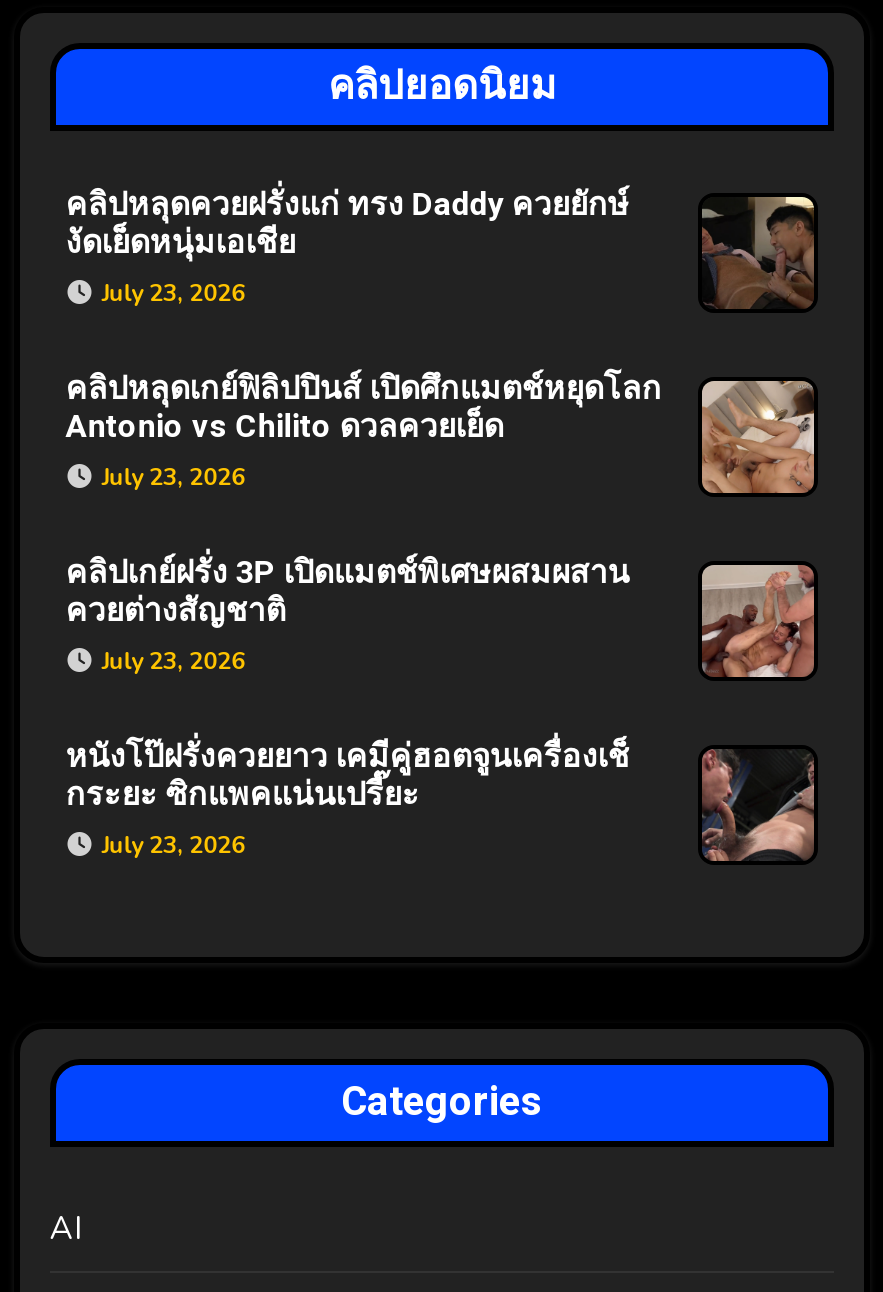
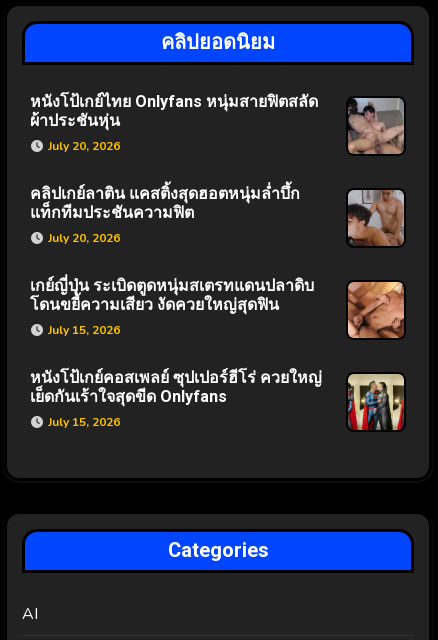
[66,181,814,309] [image] | คลิปหลุดควยฝรั่งแก่ ทรง Daddy ควยยักษ์ | งัดเย็ดหนุ่มเอเชีย | July 23, 2026 -> [30,90,405,155] [image] | หนังโป้เกย์ไทย Onlyfans หนุ่มสายฟิตสลัด | ผ้าประชันหุ่น | July 20, 2026
[66,365,662,493] คลิปหลุดเกย์ฟิลิปปินส์ เปิดศึกแมตช์หยุดโลก | Antonio vs Chilito ดวลควยเย็ด | July 23, 2026 -> [30,182,300,246] คลิปเกย์ลาติน แคสติ้งสุดฮอตหนุ่มล่ำบึ้ก | แท็กทีมประชันความฟิต | July 20, 2026
[700,381,814,493] [image] -> [348,190,405,246] [image]
[66,549,814,679] [image] | คลิปเกย์ฝรั่ง 3P เปิดแมตช์พิเศษผสมผสาน | ควยต่างสัญชาติ | July 23, 2026 -> [30,274,404,338] [image] | เกย์ญี่ปุ่น ระเบิดตูดหนุ่มสเตรทแดนปลาดิบ | โดนขยี้ความเสียว งัดควยใหญ่สุดฟิน | July 15, 2026
[66,733,814,863] [image] | หนังโป๊ฝรั่งควยยาว เคมีคู่ฮอตจูนเครื่องเช็ | กระยะ ซิกแพคแน่นเปรี๊ยะ | July 23, 2026 -> [30,366,404,431] [image] | หนังโป้เกย์คอสเพลย์ ซุปเปอร์ฮีโร่ ควยใหญ่ | เย็ดกันเร้าใจสุดขีด Onlyfans | July 15, 2026

